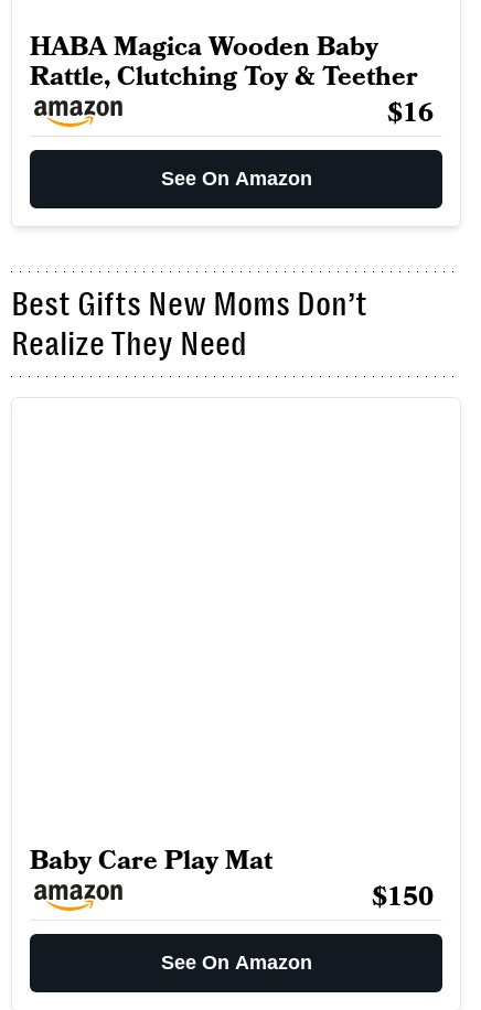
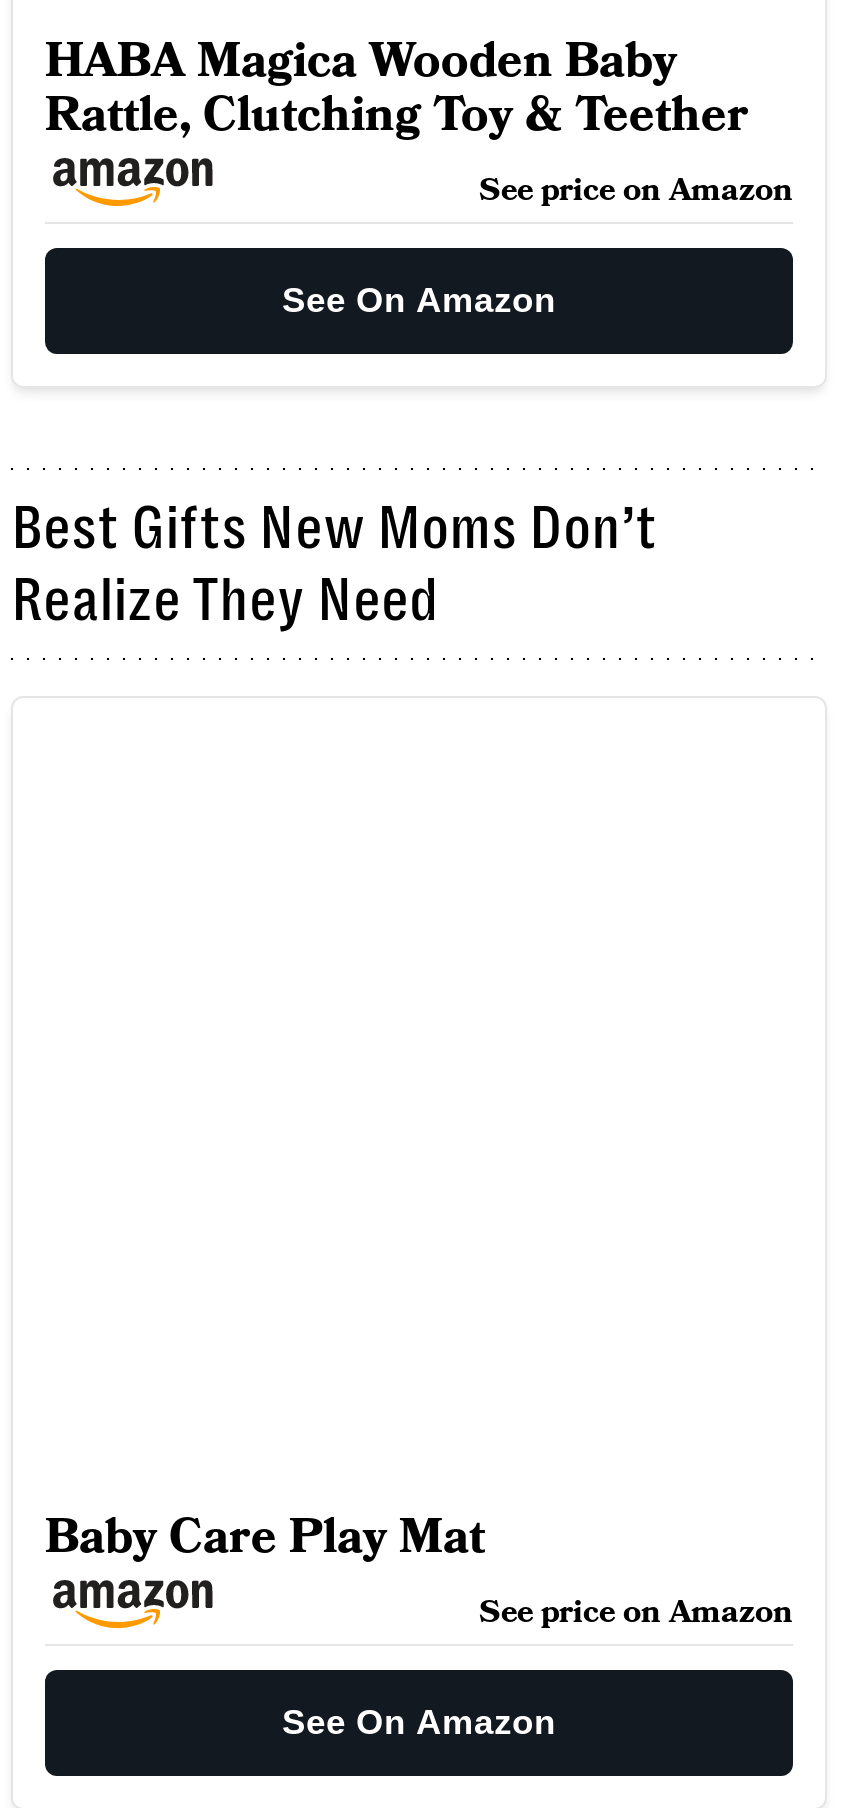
[387,95,434,131] $16 -> [479,168,793,212] See price on Amazon
[372,879,434,915] $150 -> [479,1590,793,1634] See price on Amazon

